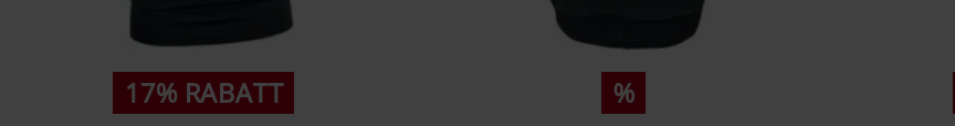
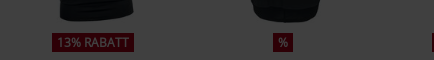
[125,75,284,113] 17% RABATT -> [57,34,129,51] 13% RABATT

